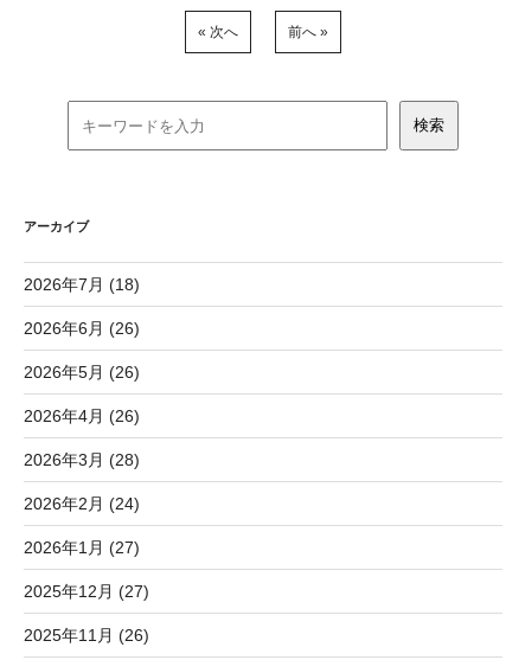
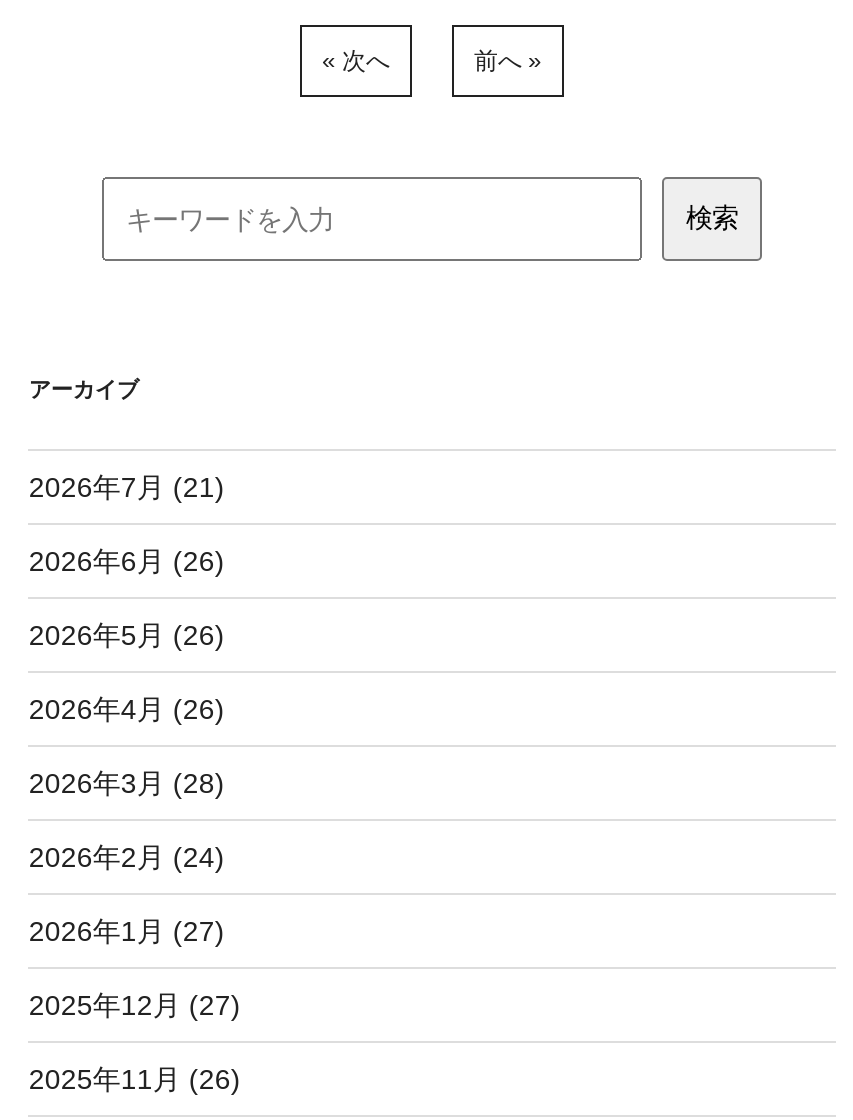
[24,275,140,294] 2026年7月 (18) -> [29,471,225,503] 2026年7月 (21)

